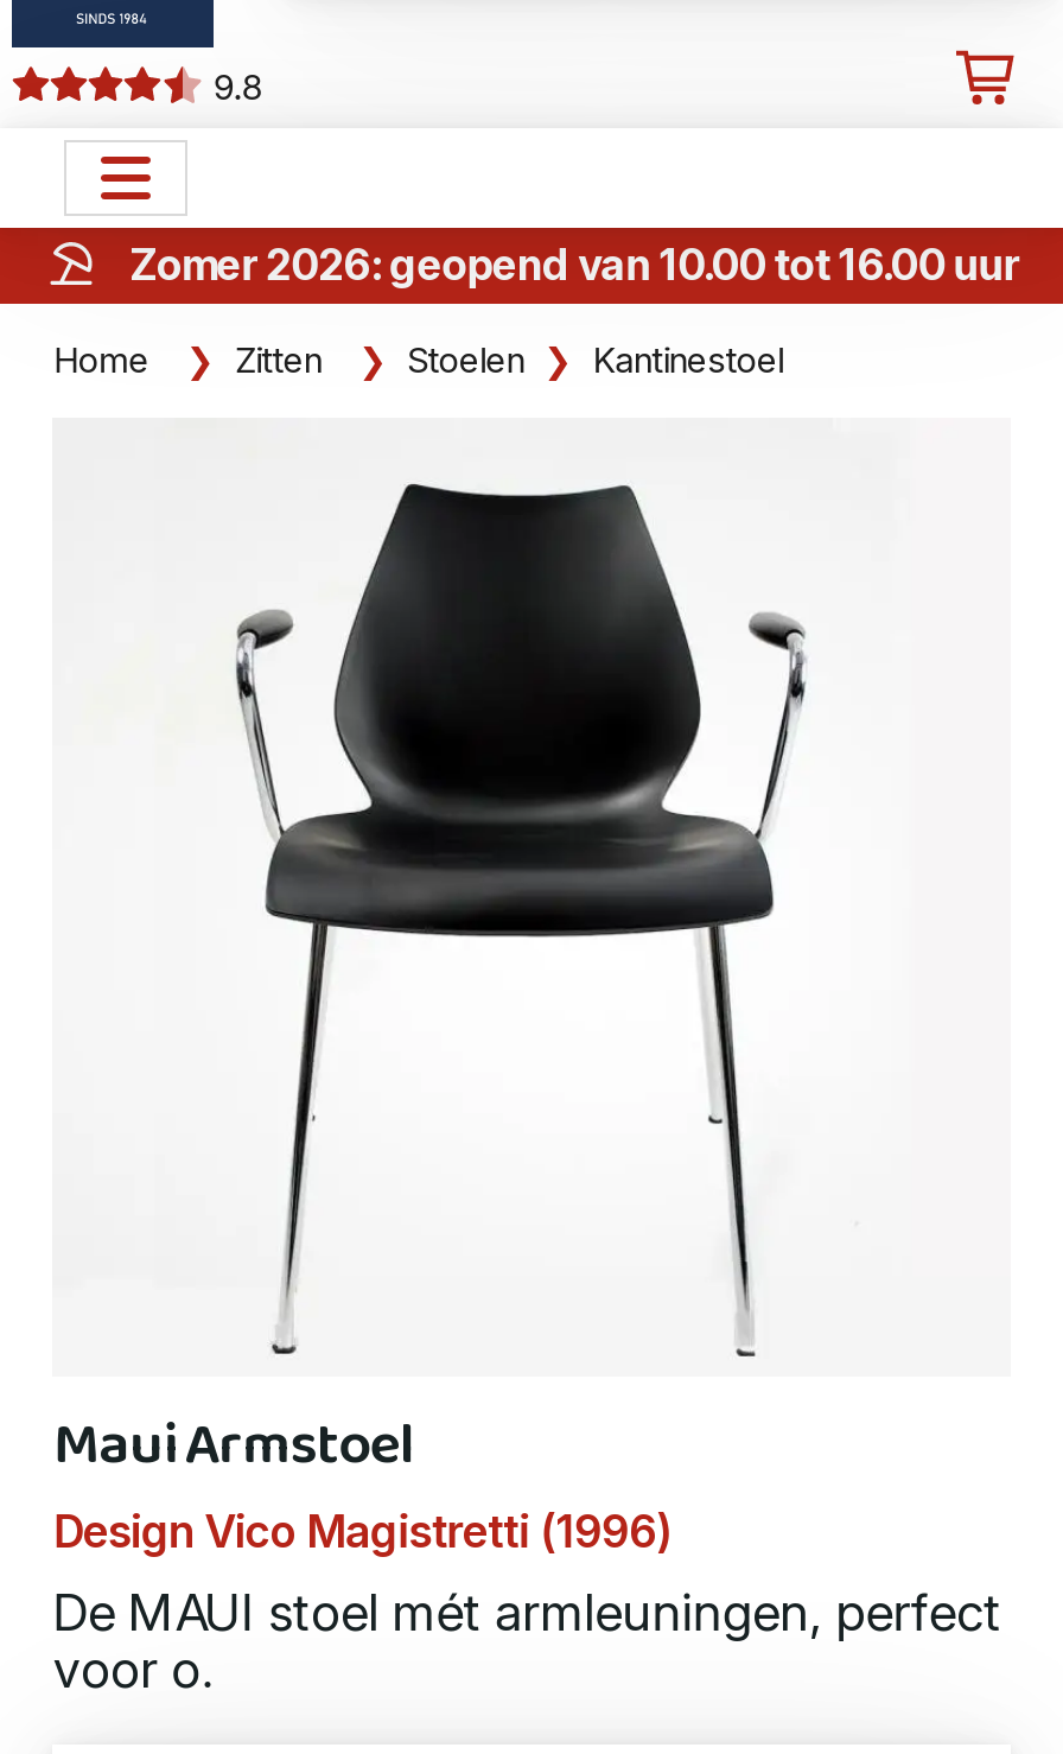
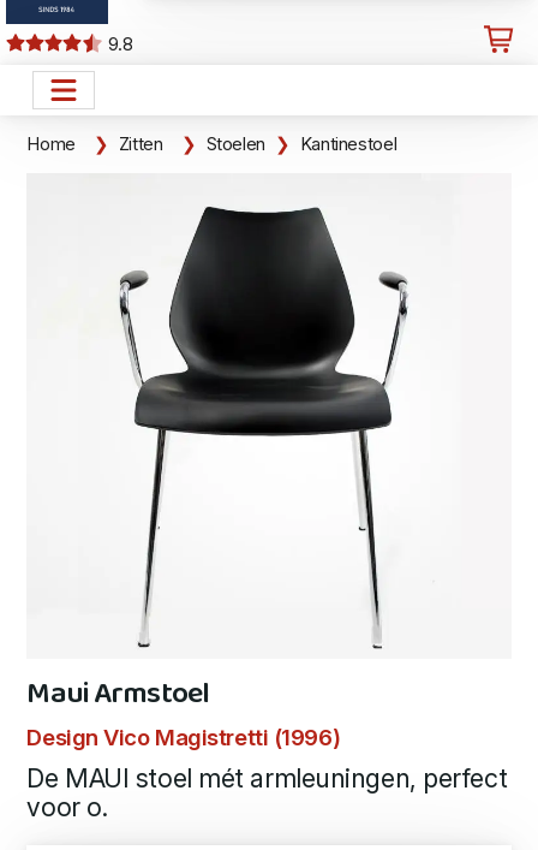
[7,225,1019,306] [image] | Zomer 2026: geopend van 10.00 tot 16.00 uur -> none

